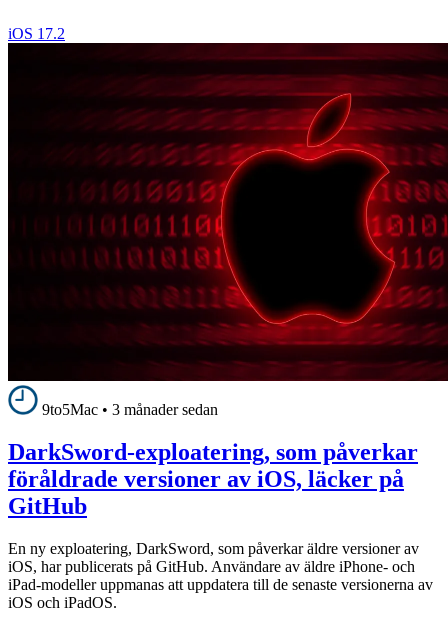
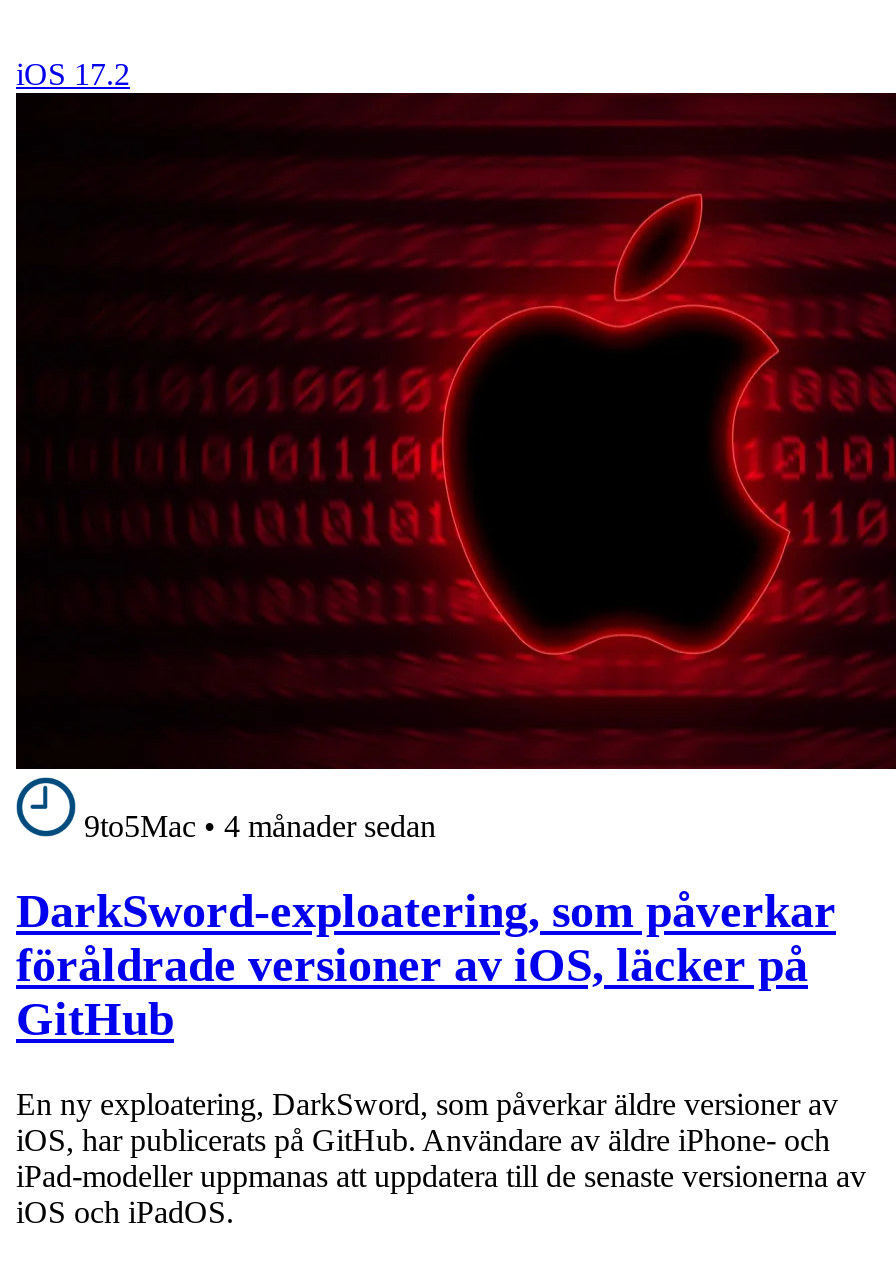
[42,401,218,418] 9to5Mac • 3 månader sedan -> [84,808,436,842] 9to5Mac • 4 månader sedan

